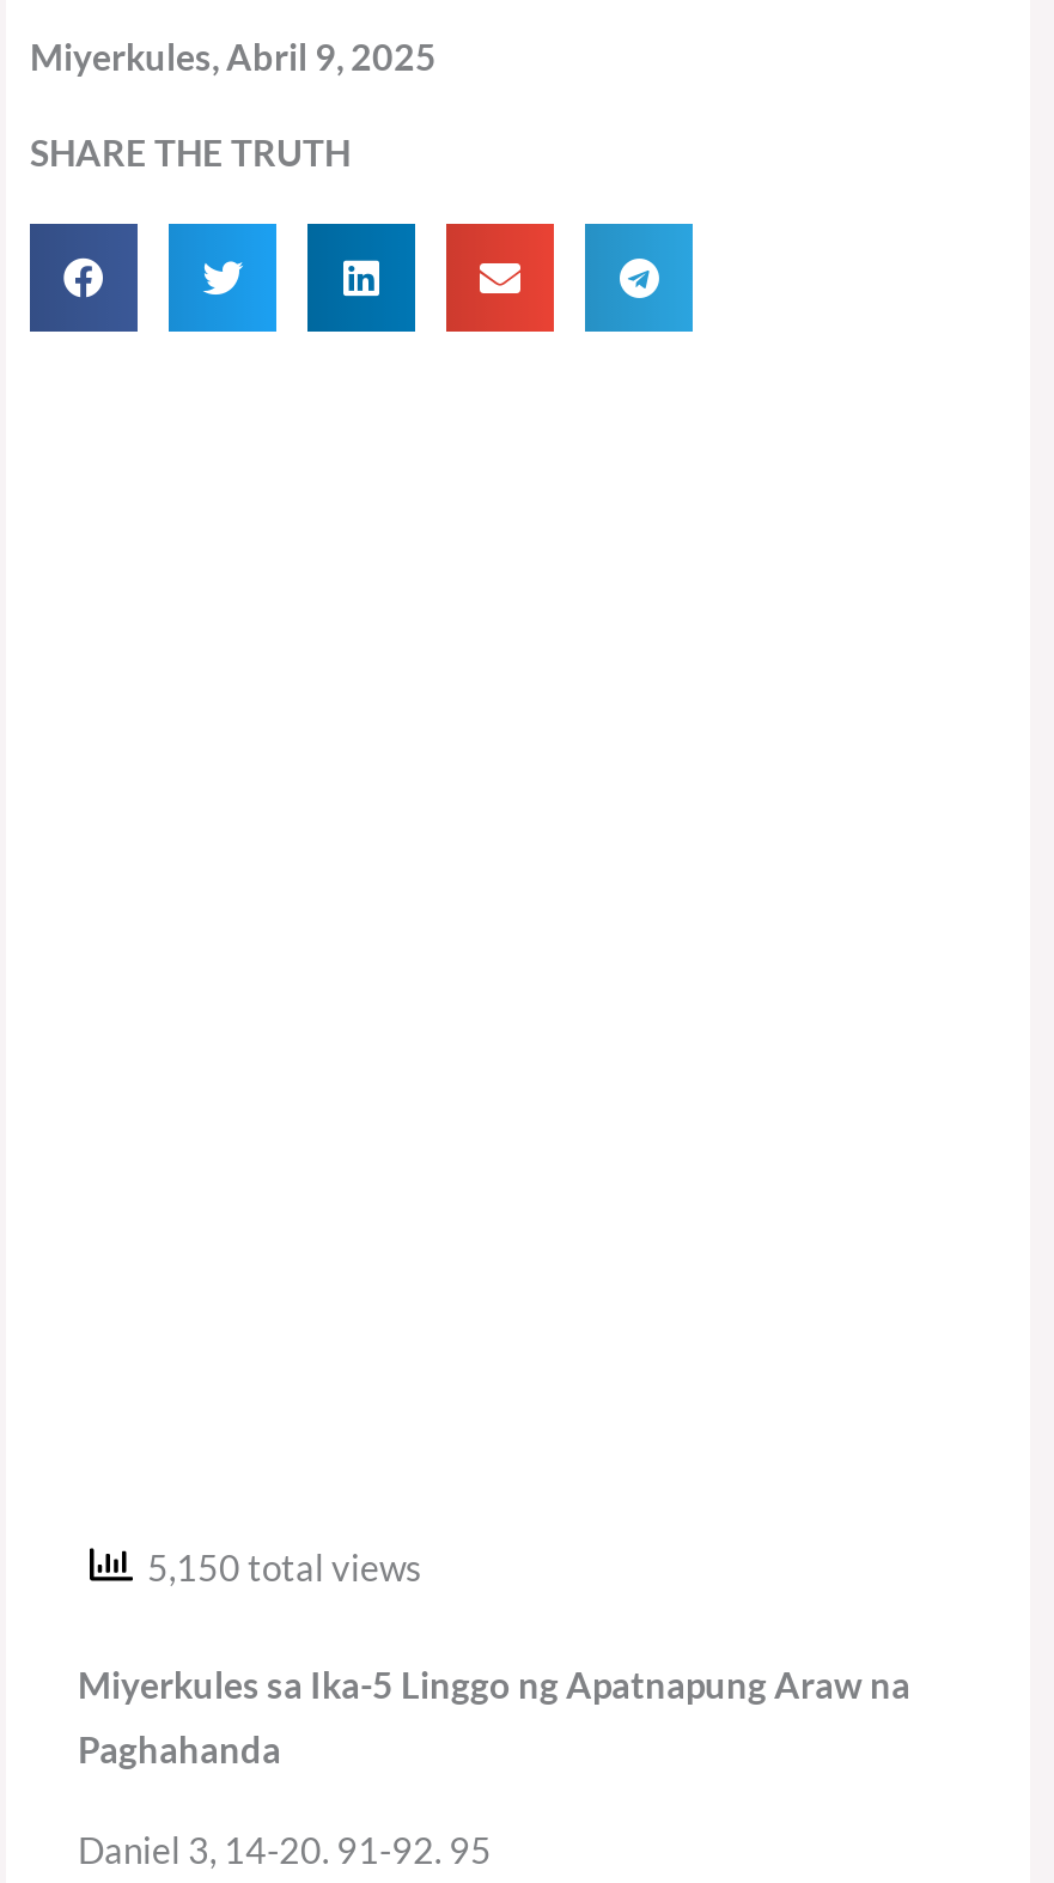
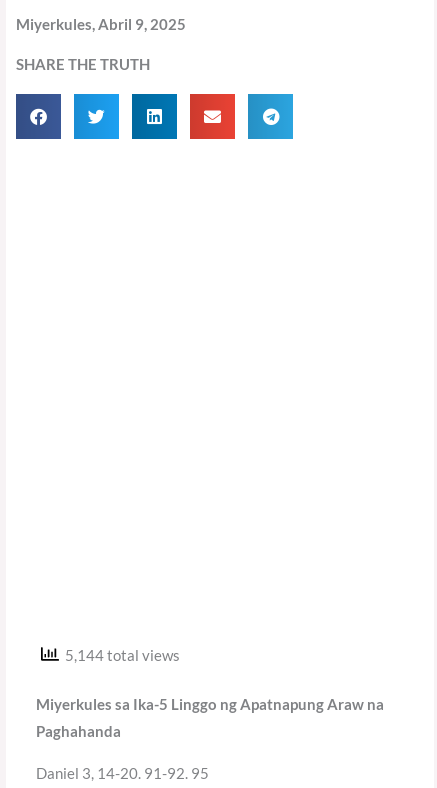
[133,1545,422,1588] 5,150 total views -> [59,646,180,664] 5,144 total views

